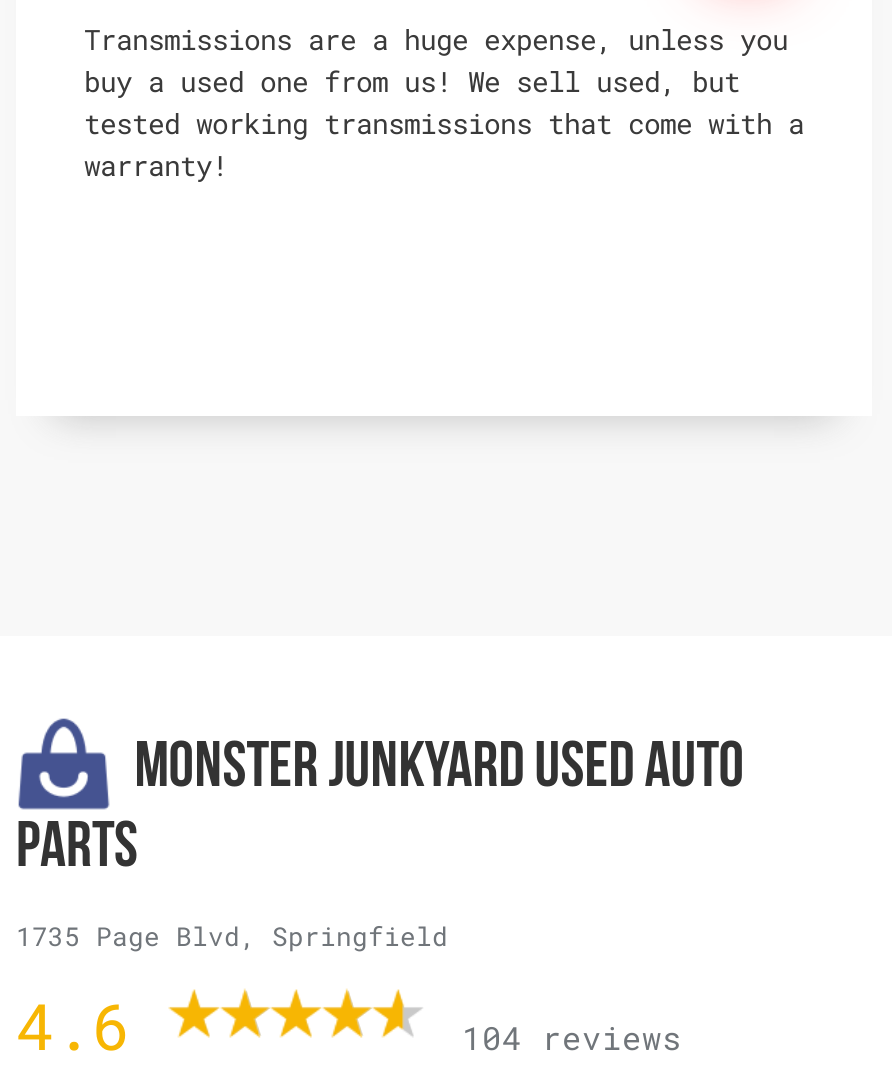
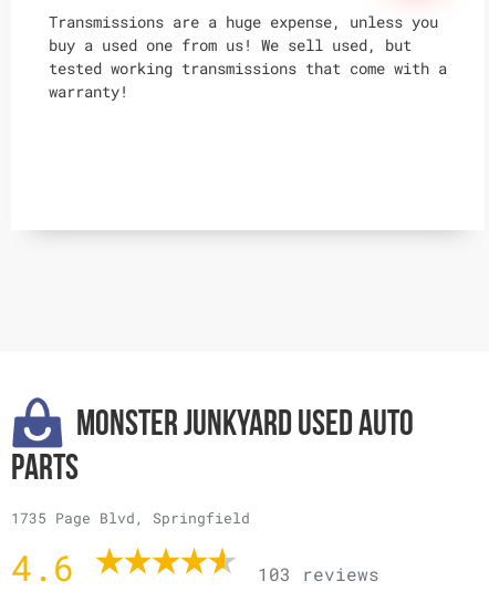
[462,1016,682,1058] 104 reviews -> [258,562,379,585] 103 reviews

